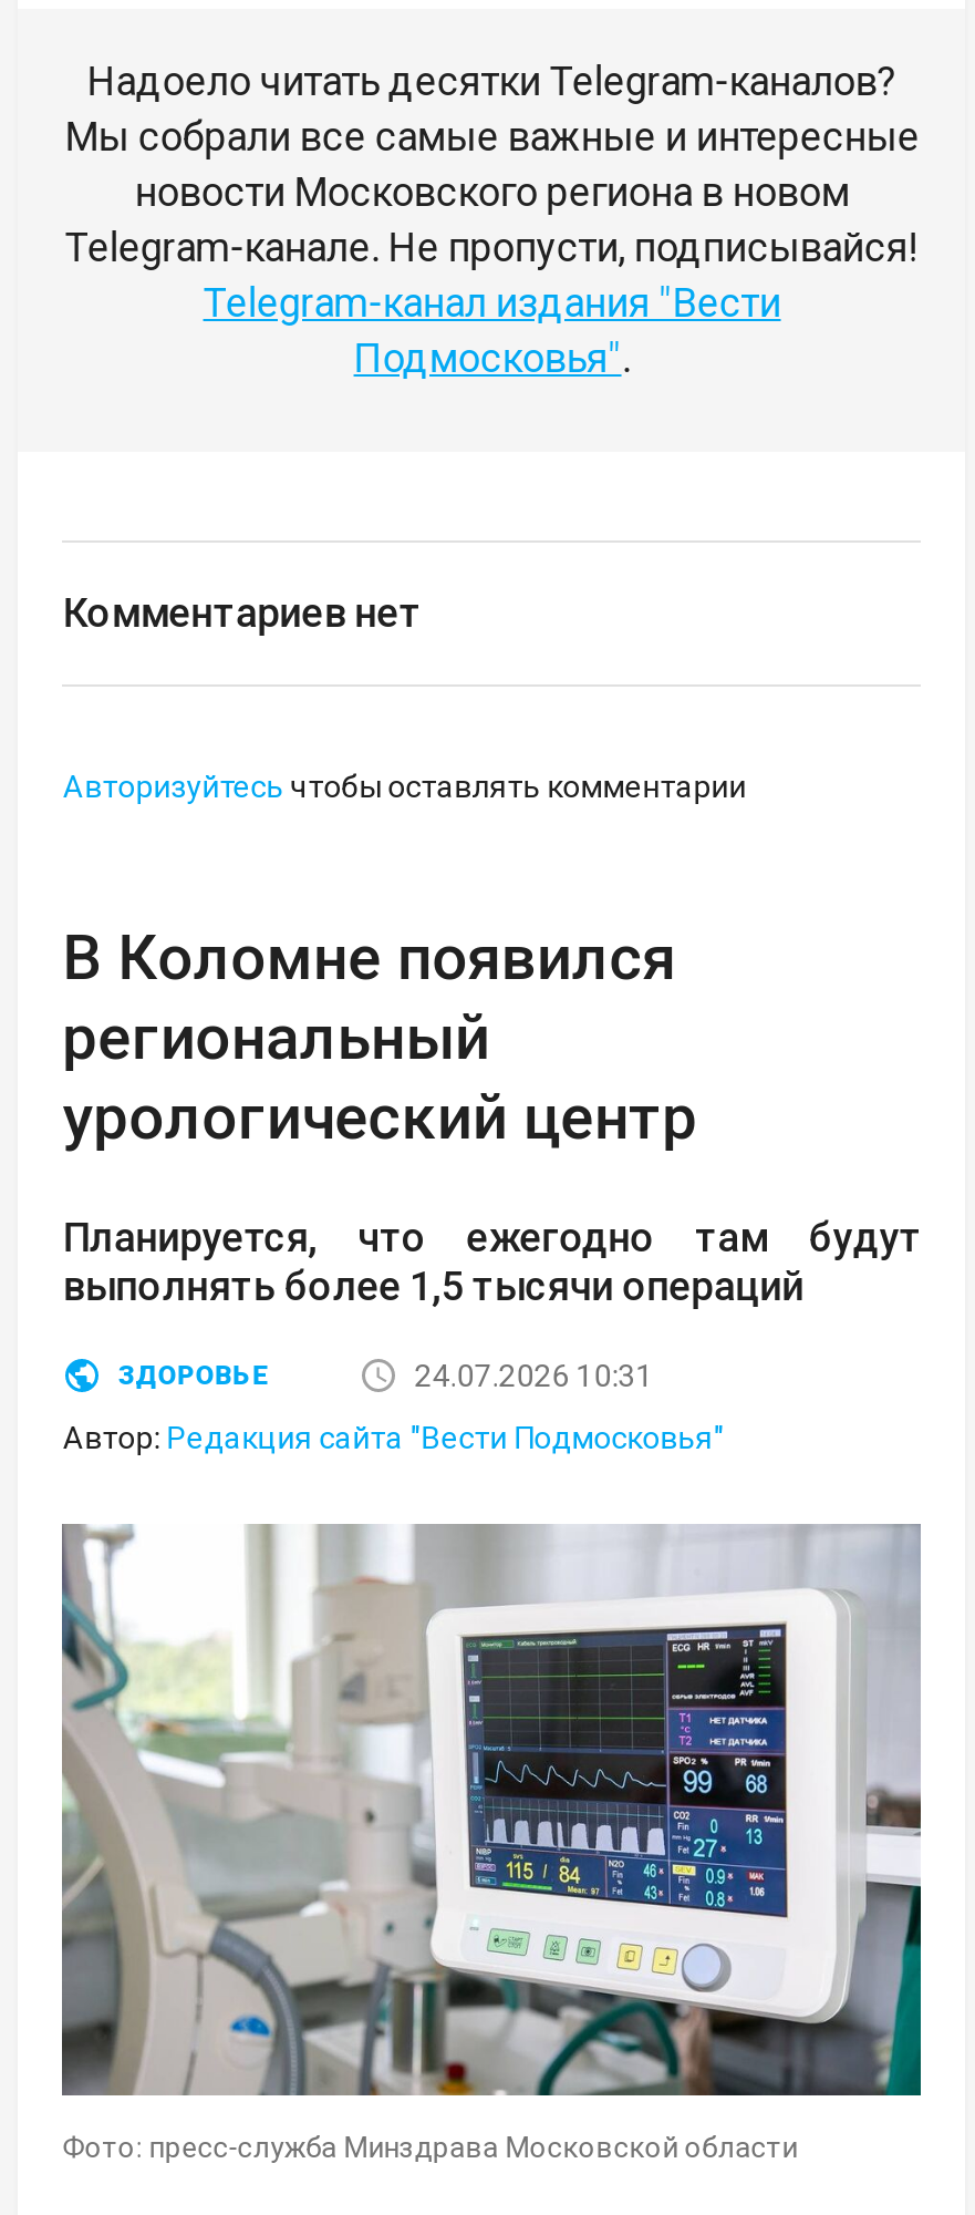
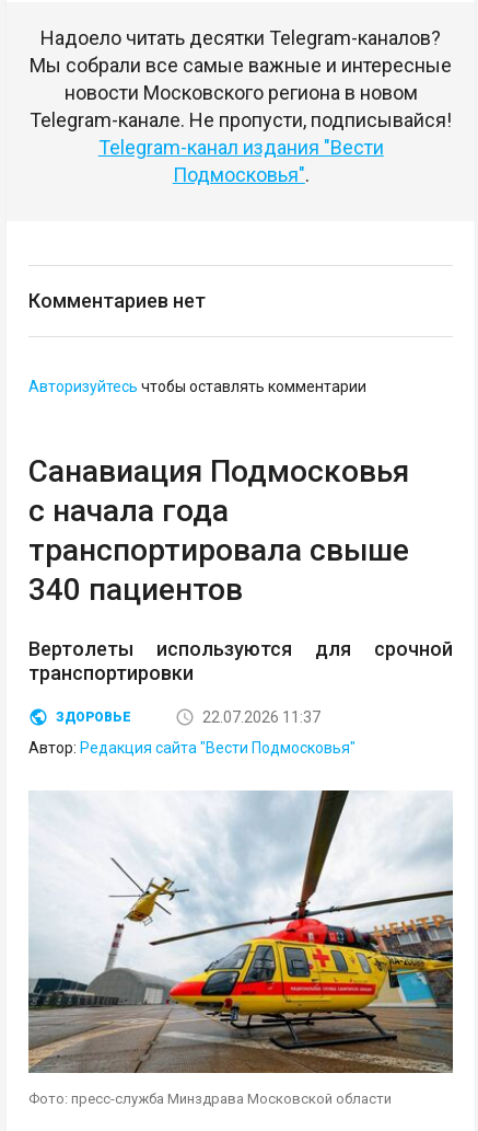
[63,920,698,1153] В Коломне появился | региональный | урологический центр -> [29,453,409,608] Санавиация Подмосковья | с начала года | транспортировала свыше | 340 пациентов
[63,1212,921,1308] Планируется, что ежегодно там будут | выполнять более 1,5 тысячи операций -> [29,637,453,684] Вертолеты используются для срочной | транспортировки
[415,1356,654,1392] 24.07.2026 10:31 -> [203,708,321,726] 22.07.2026 11:37
[60,1523,923,2099] [image] -> [27,789,454,1074] [image]

